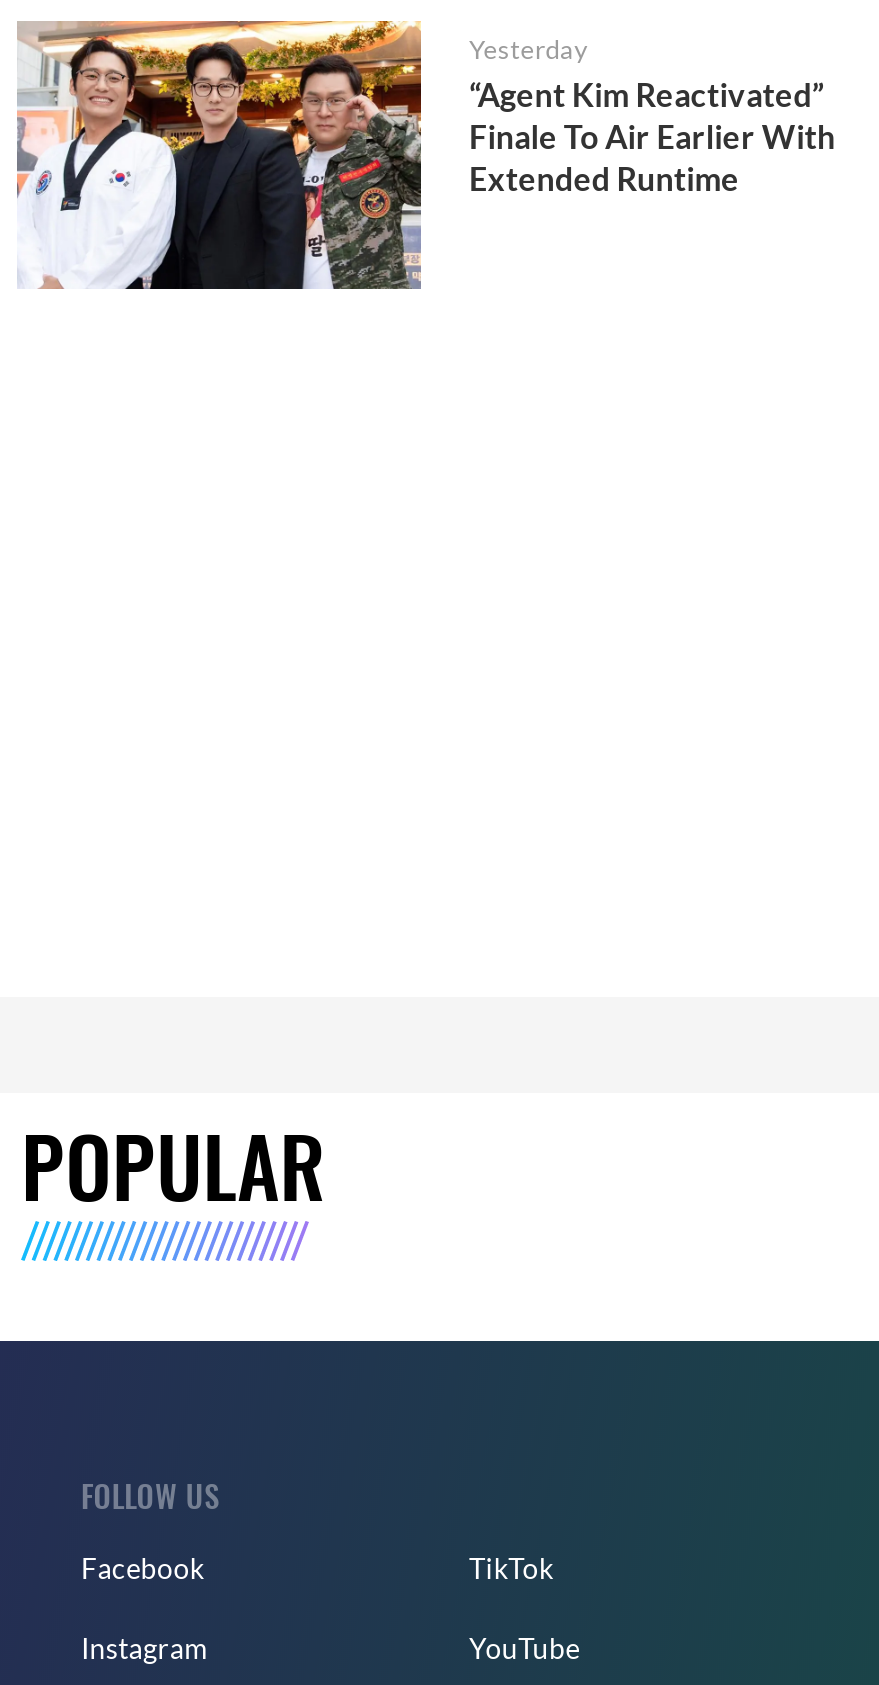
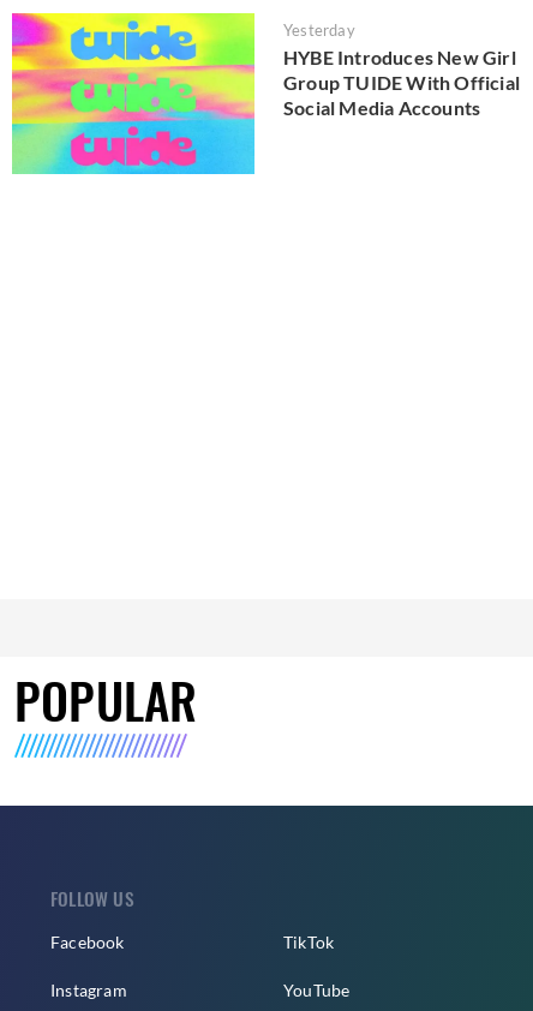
[15,19,835,291] [image] | “Agent Kim Reactivated” | Finale To Air Earlier With | Extended Runtime -> [11,12,520,175] [image] | HYBE Introduces New Girl | Group TUIDE With Official | Social Media Accounts

